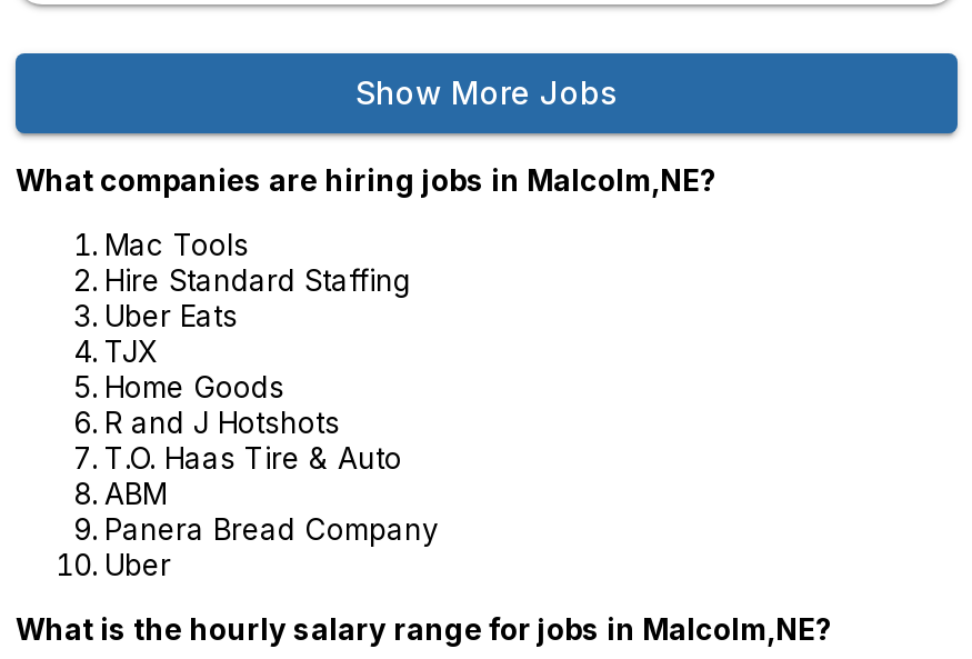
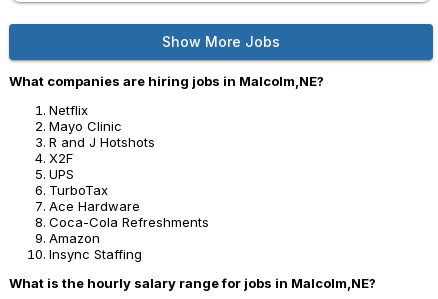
[104,227,411,405] Mac Tools | Hire Standard Staffing | Uber Eats | TJX | Home Goods -> [49,102,122,134] Netflix | Mayo Clinic
moved [104,405,340,440] -> [49,134,155,150]: R and J Hotshots
[104,440,438,582] T.O. Haas Tire & Auto | ABM | Panera Bread Company | Uber -> [49,150,209,262] X2F | UPS | TurboTax | Ace Hardware | Coca-Cola Refreshments | Amazon | Insync Staffing

